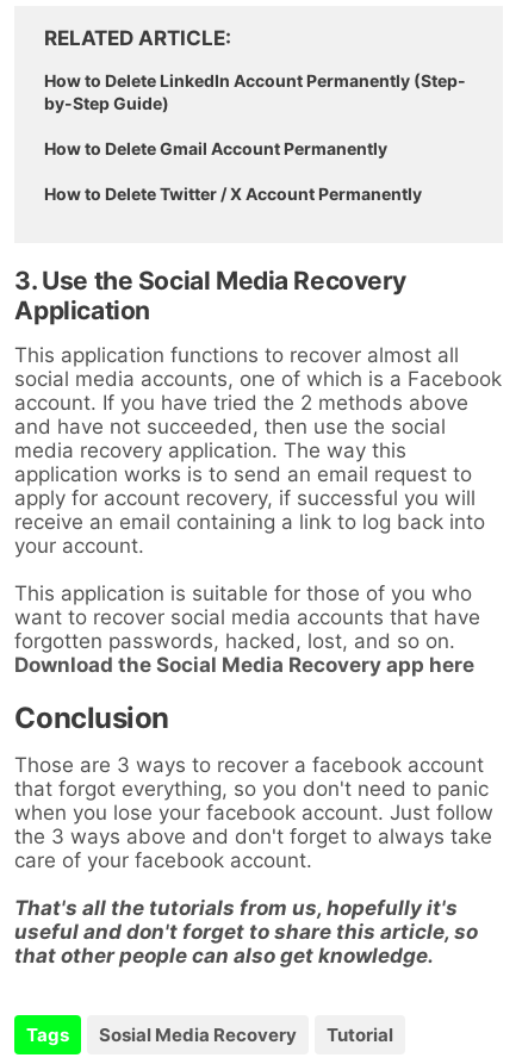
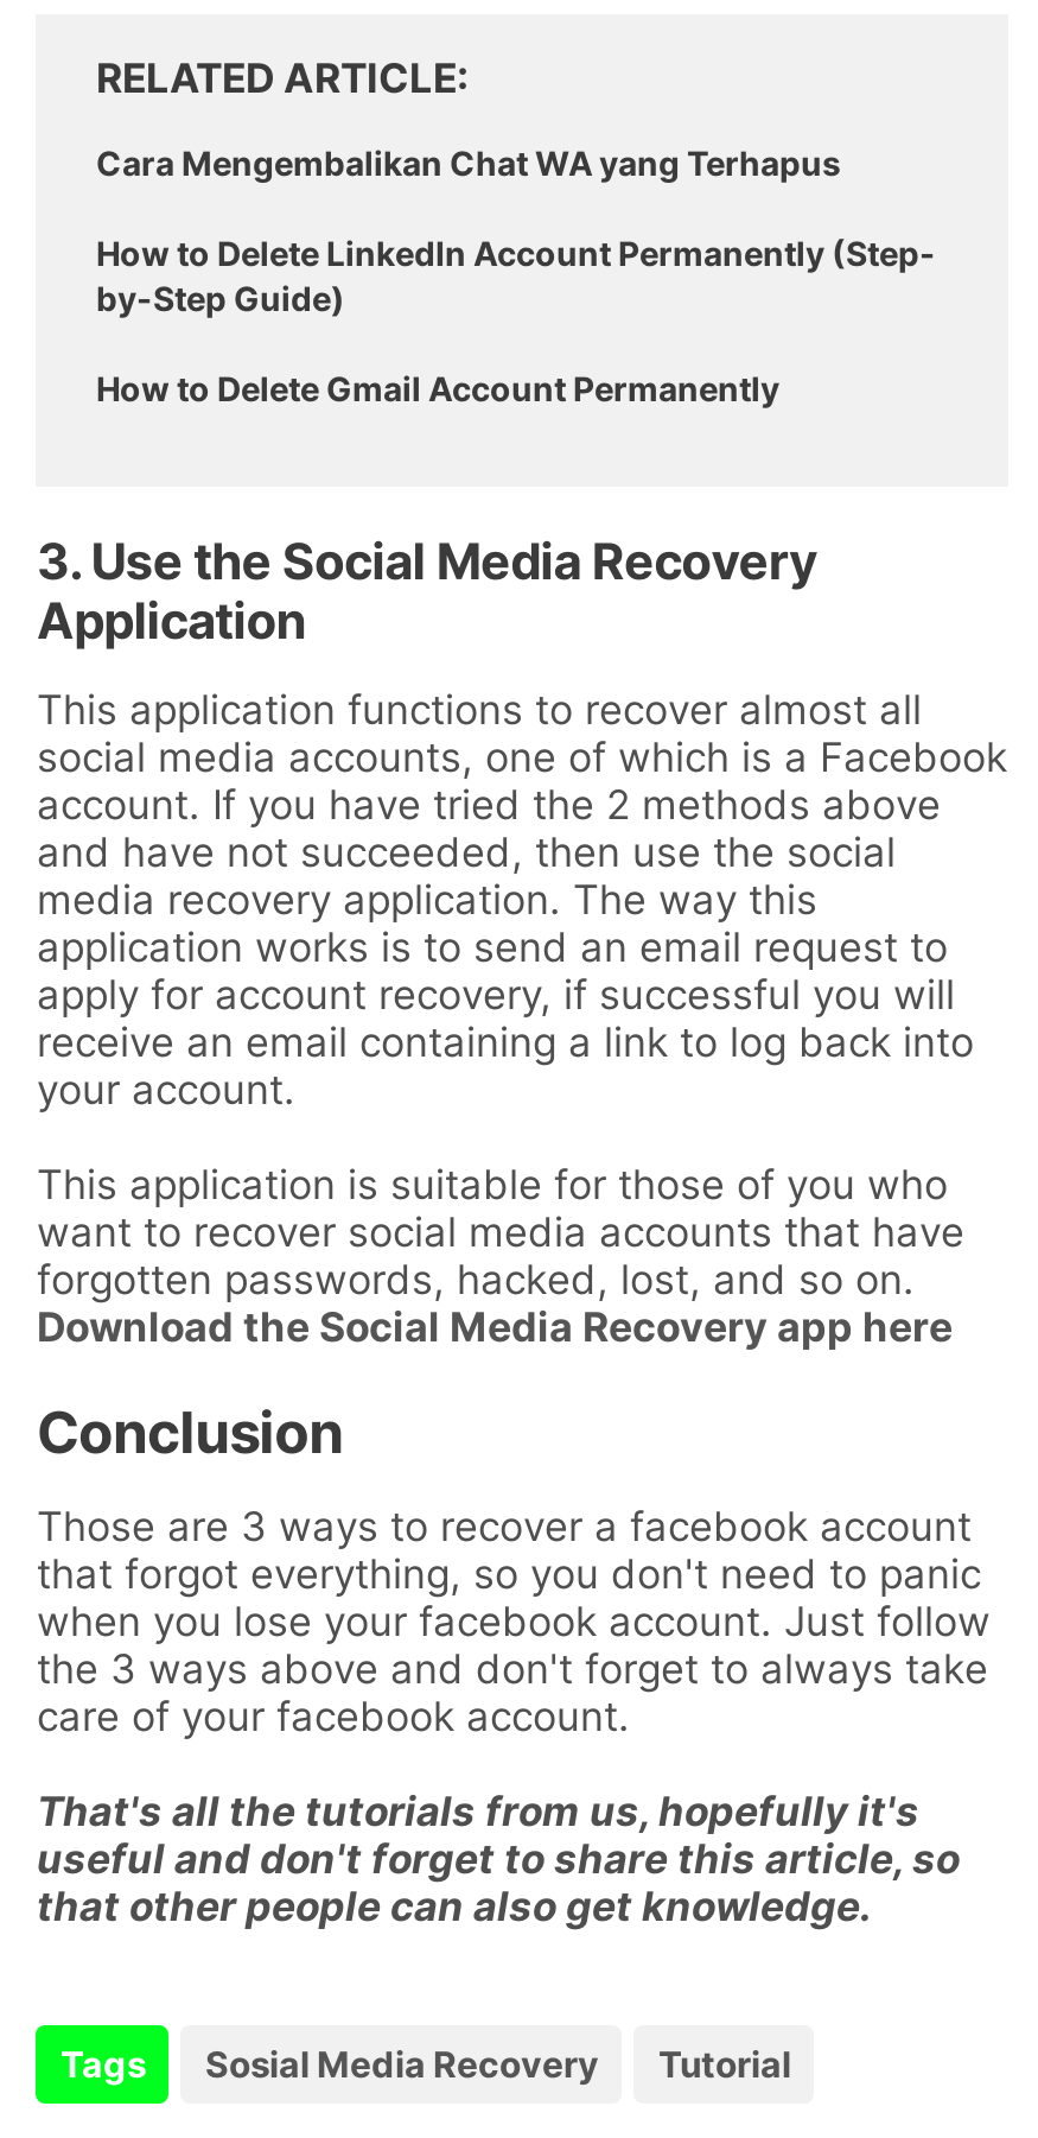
none -> [96,143,841,184] Cara Mengembalikan Chat WA yang Terhapus
moved [45,71,467,159] -> [96,233,936,409]: How to Delete LinkedIn Account Permanently (Step- | by-Step Guide) | How to Delete Gmail Account Permanently
[45,184,422,204] How to Delete Twitter / X Account Permanently -> none

